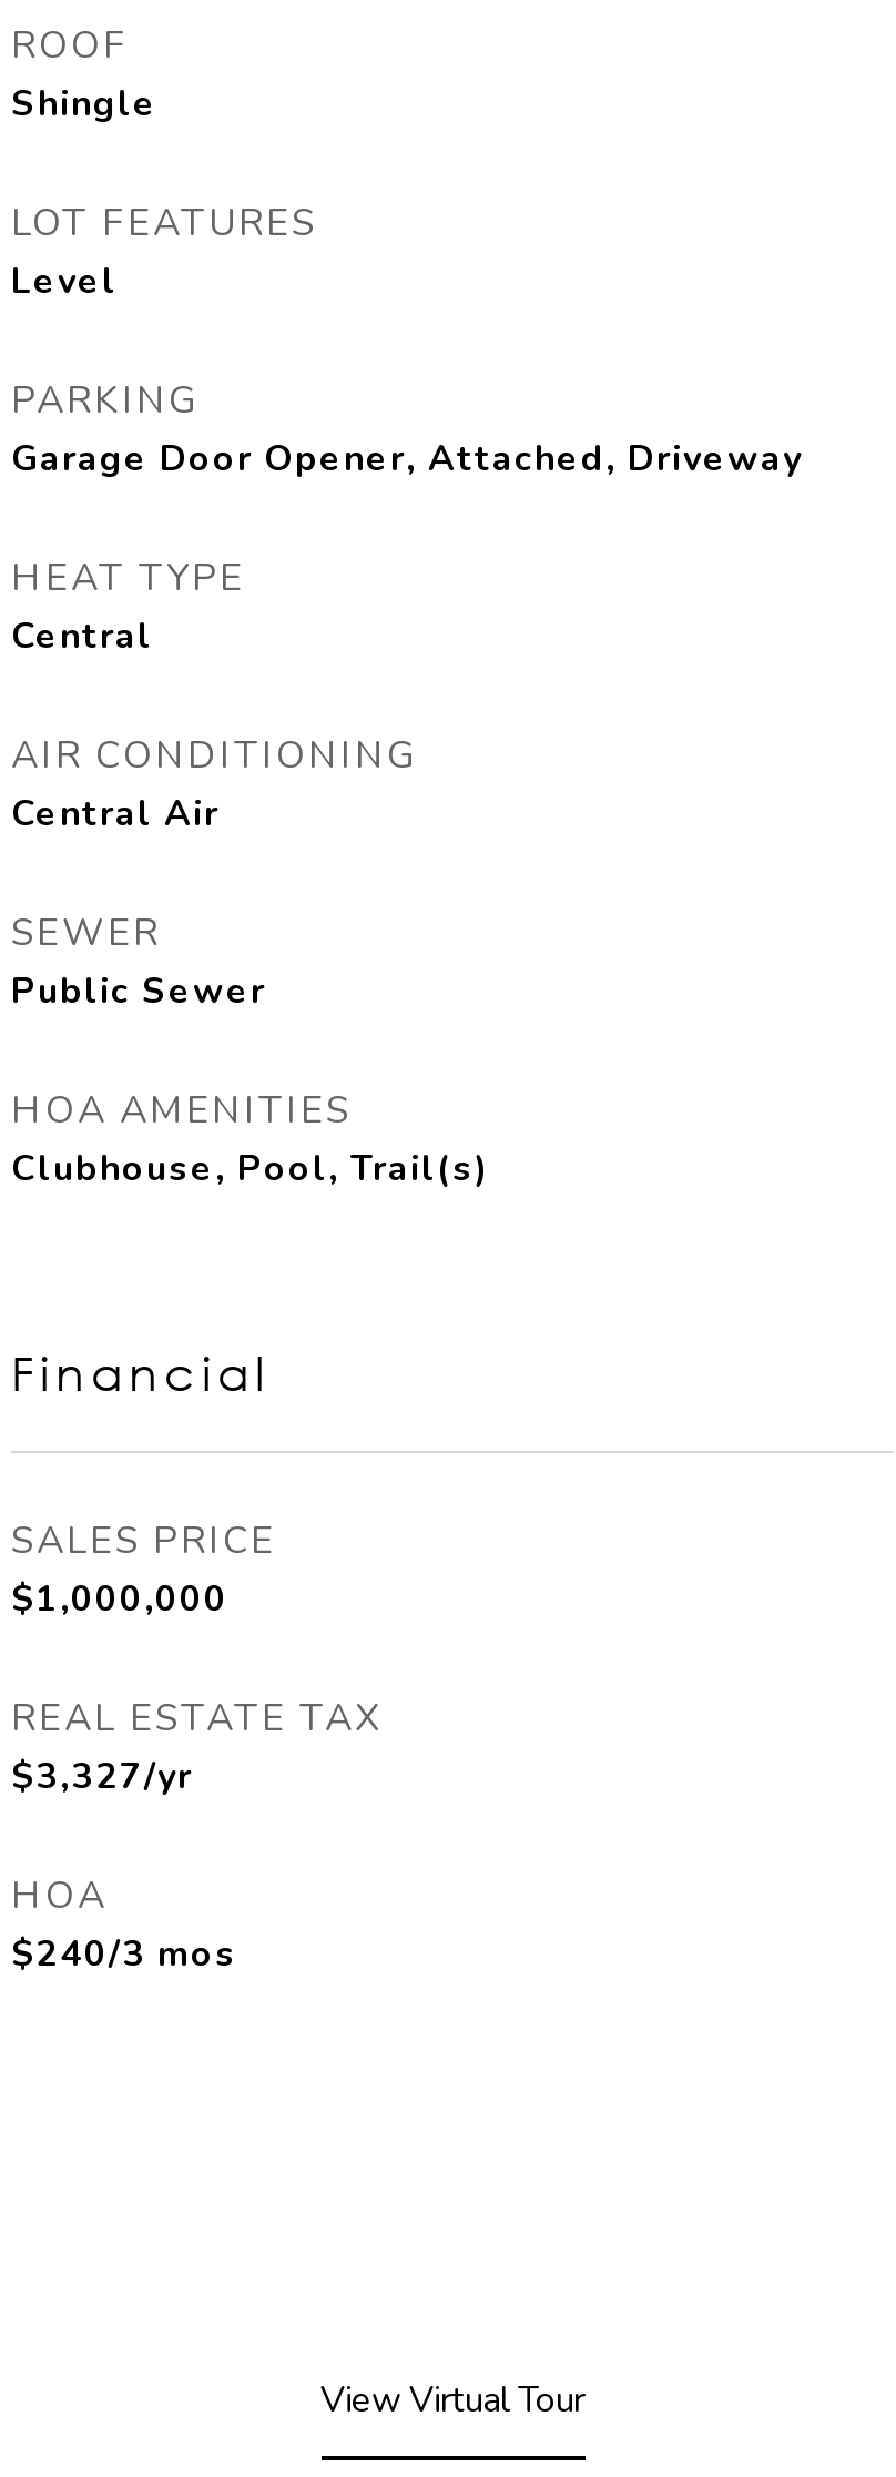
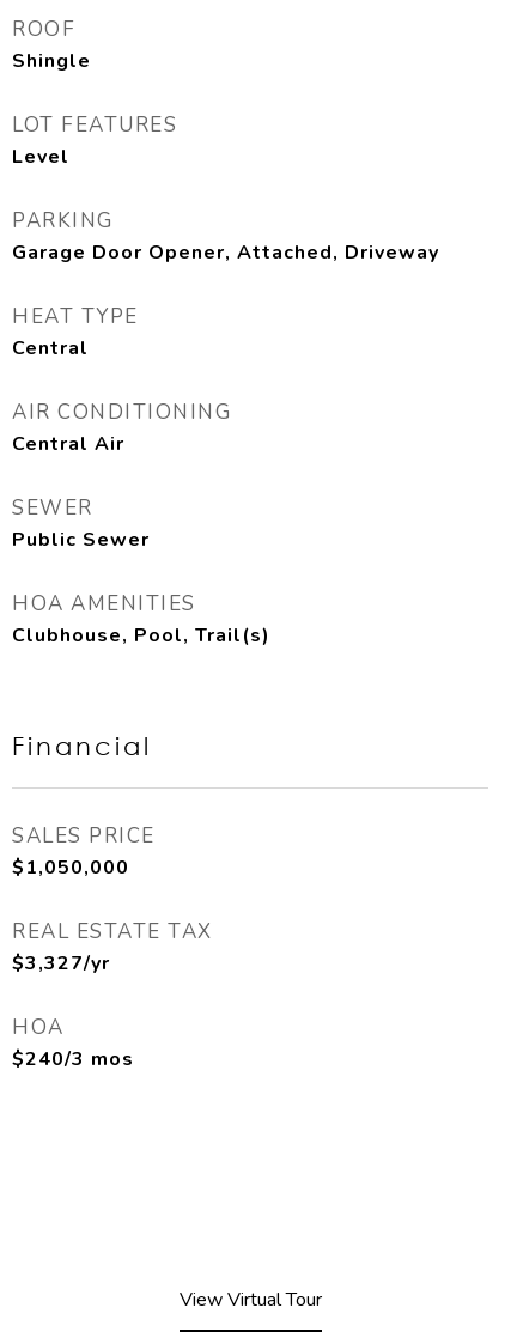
[11,1575,228,1624] $1,000,000 -> [12,855,129,881] $1,050,000

